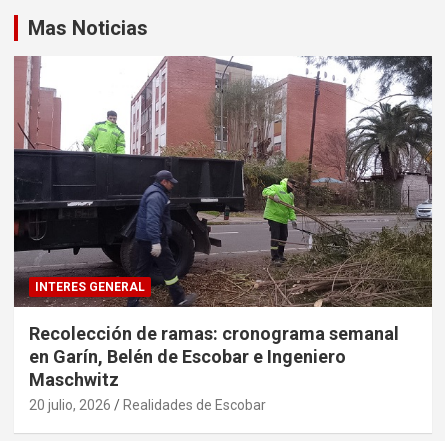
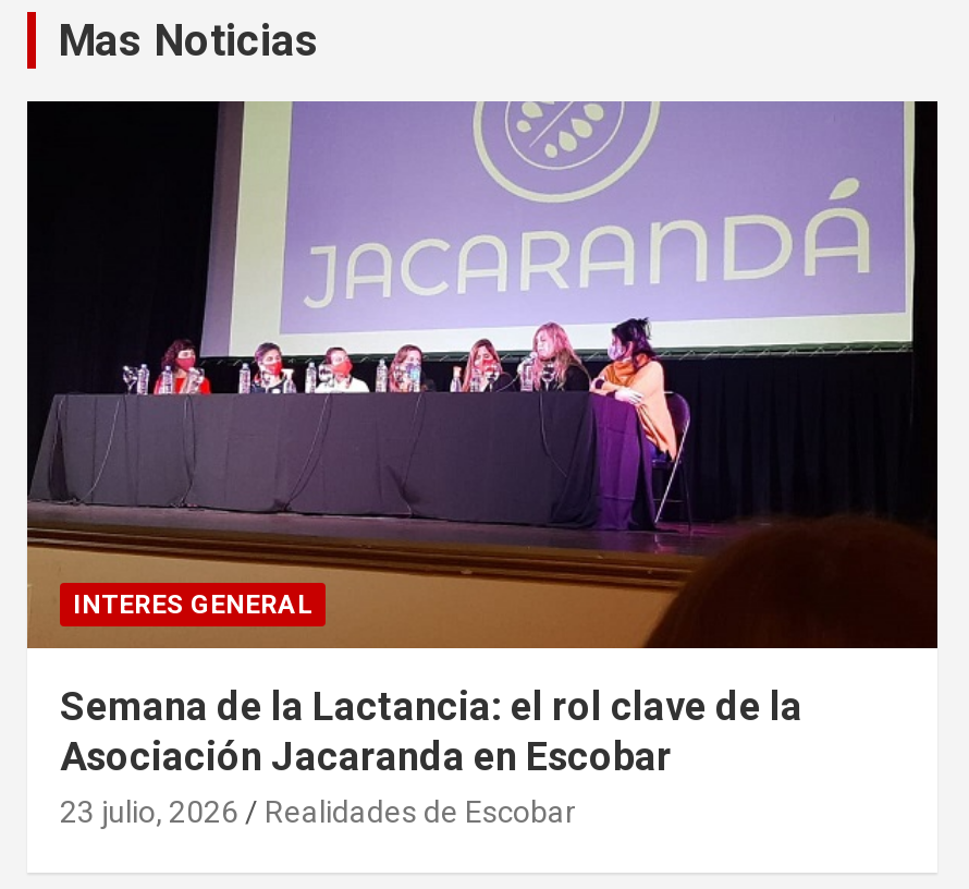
[13,55,433,413] [image] | Recolección de ramas: cronograma semanal | en Garín, Belén de Escobar e Ingeniero | Maschwitz | 20 julio, 2026 -> [25,98,940,830] [image] | Semana de la Lactancia: el rol clave de la | Asociación Jacaranda en Escobar | 23 julio, 2026

